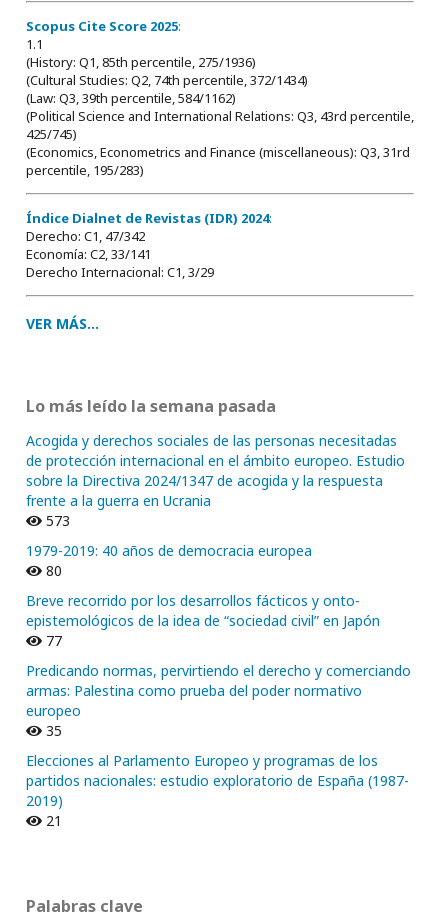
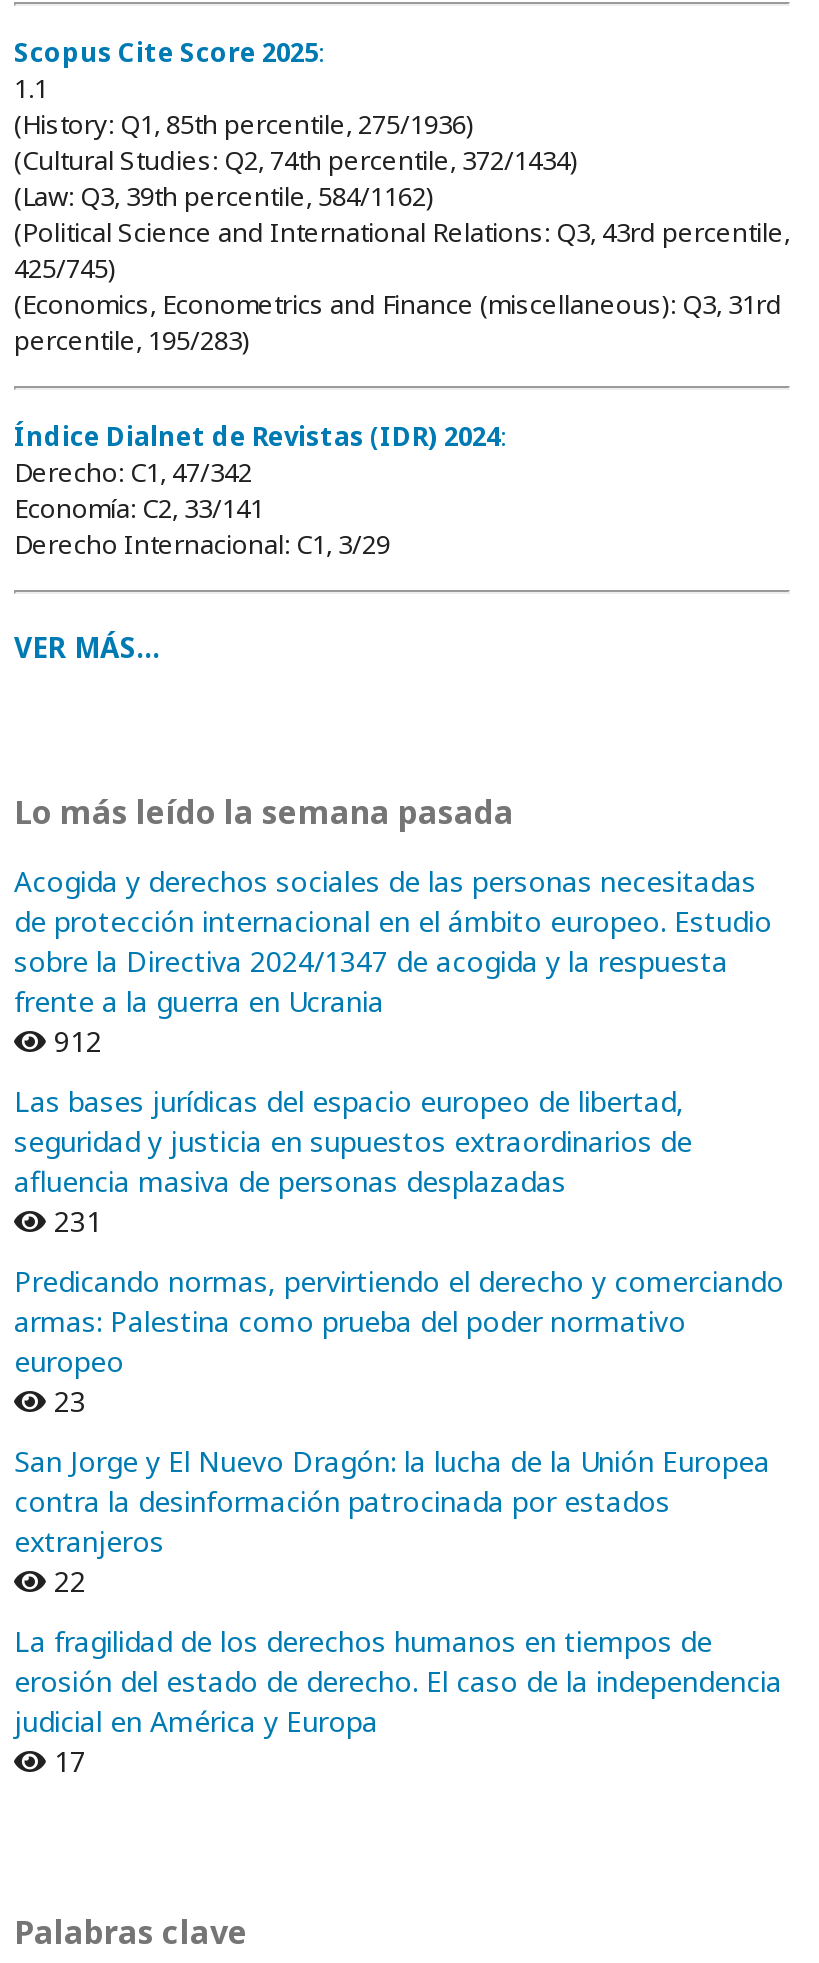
[26,511,380,650] 573 | 1979-2019: 40 años de democracia europea | 80 | Breve recorrido por los desarrollos fácticos y onto- | epistemológicos de la idea de “sociedad civil” en Japón | 77 -> [14,1021,692,1239] 912 | Las bases jurídicas del espacio europeo de libertad, | seguridad y justicia en supuestos extraordinarios de | afluencia masiva de personas desplazadas | 231
moved [26,661,411,720] -> [14,1261,784,1379]: Predicando normas, pervirtiendo el derecho y comerciando | armas: Palestina como prueba del poder normativo | europeo
[26,721,409,830] 35 | Elecciones al Parlamento Europeo y programas de los | partidos nacionales: estudio exploratorio de España (1987- | 2019) | 21 -> [14,1381,782,1779] 23 | San Jorge y El Nuevo Dragón: la lucha de la Unión Europea | contra la desinformación patrocinada por estados | extranjeros | 22 | La fragilidad de los derechos humanos en tiempos de | erosión del estado de derecho. El caso de la independencia | judicial en América y Europa | 17

